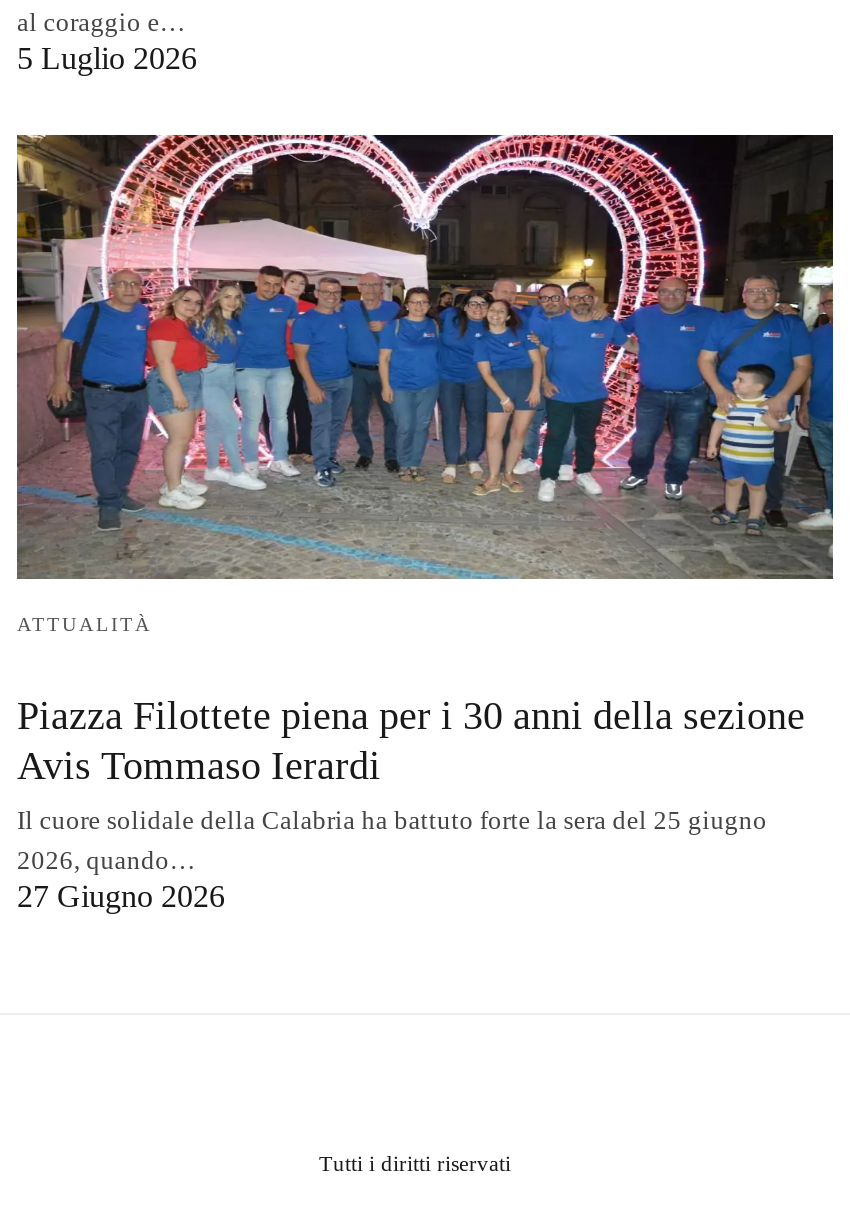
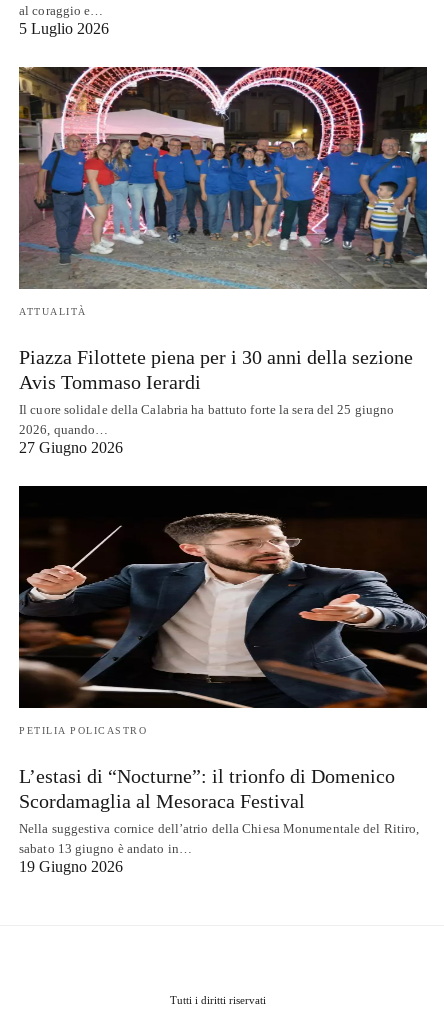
none -> [18,485,428,875] [image] | PETILIA POLICASTRO | L’estasi di “Nocturne”: il trionfo di Domenico | Scordamaglia al Mesoraca Festival | Nella suggestiva cornice dell’atrio della Chiesa Monumentale del Ritiro, | sabato 13 giugno è andato in… | 19 Giugno 2026

